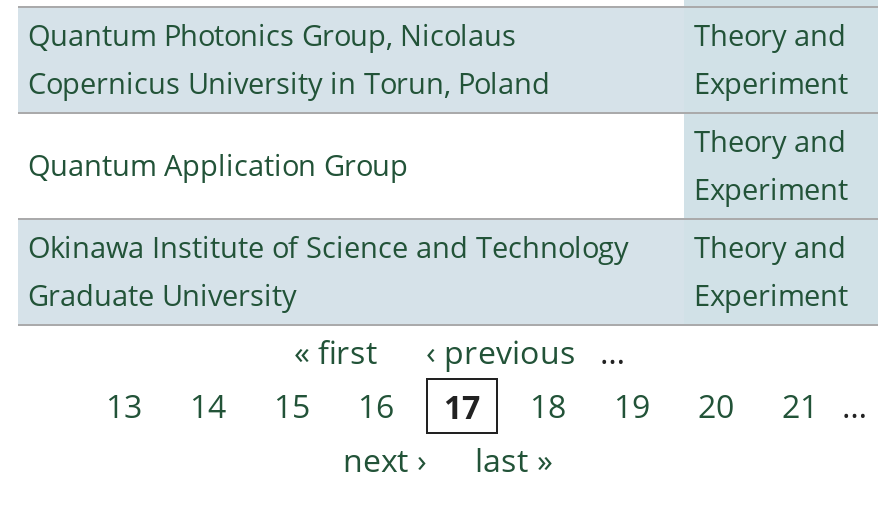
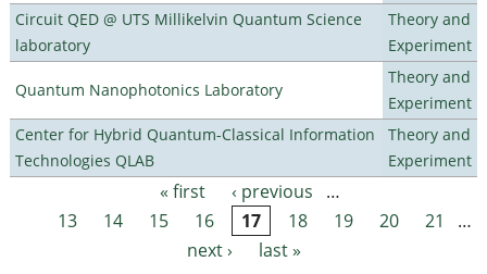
[28,16,550,102] Quantum Photonics Group, Nicolaus | Copernicus University in Torun, Poland -> [15,9,362,55] Circuit QED @ UTS Millikelvin Quantum Science | laboratory
[28,146,408,184] Quantum Application Group -> [15,79,283,100] Quantum Nanophotonics Laboratory
[28,228,628,314] Okinawa Institute of Science and Technology | Graduate University -> [15,124,375,171] Center for Hybrid Quantum-Classical Information | Technologies QLAB

